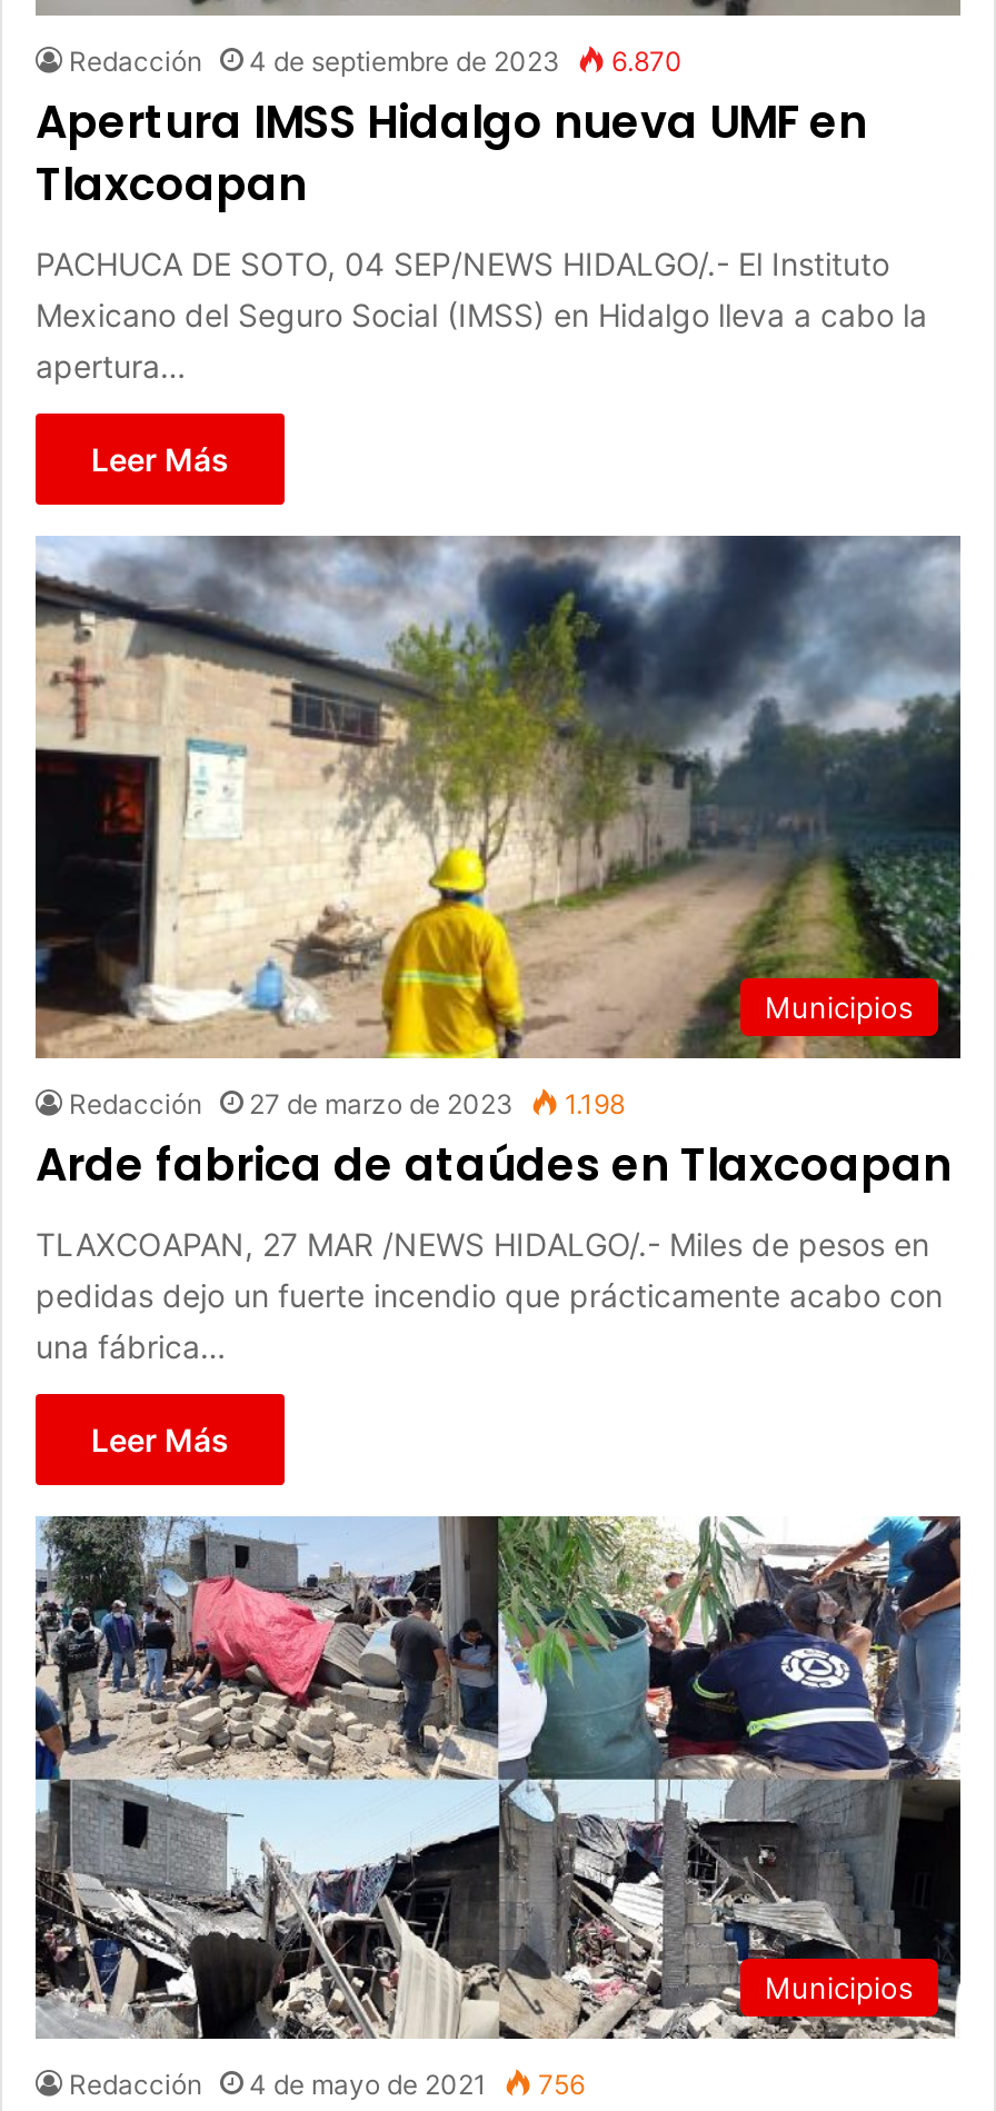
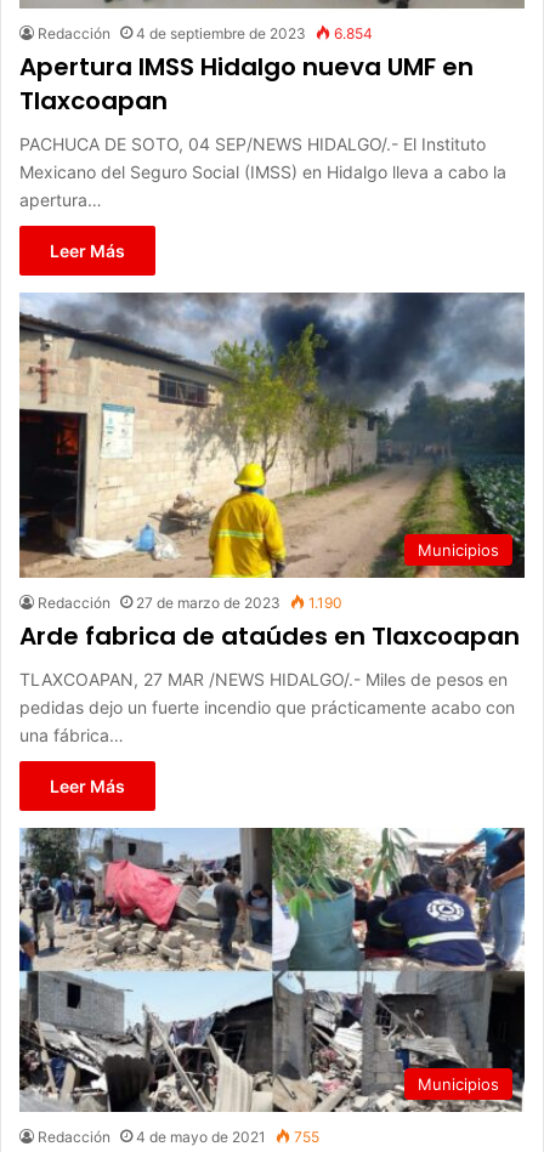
[69,45,683,78] Redacción 4 de septiembre de 2023 6.870 -> [38,24,373,43] Redacción 4 de septiembre de 2023 6.854
[69,1087,625,1120] Redacción 27 de marzo de 2023 1.198 -> [38,593,342,611] Redacción 27 de marzo de 2023 1.190
[69,2069,585,2102] Redacción 4 de mayo de 2021 756 -> [38,1128,319,1146] Redacción 4 de mayo de 2021 755

